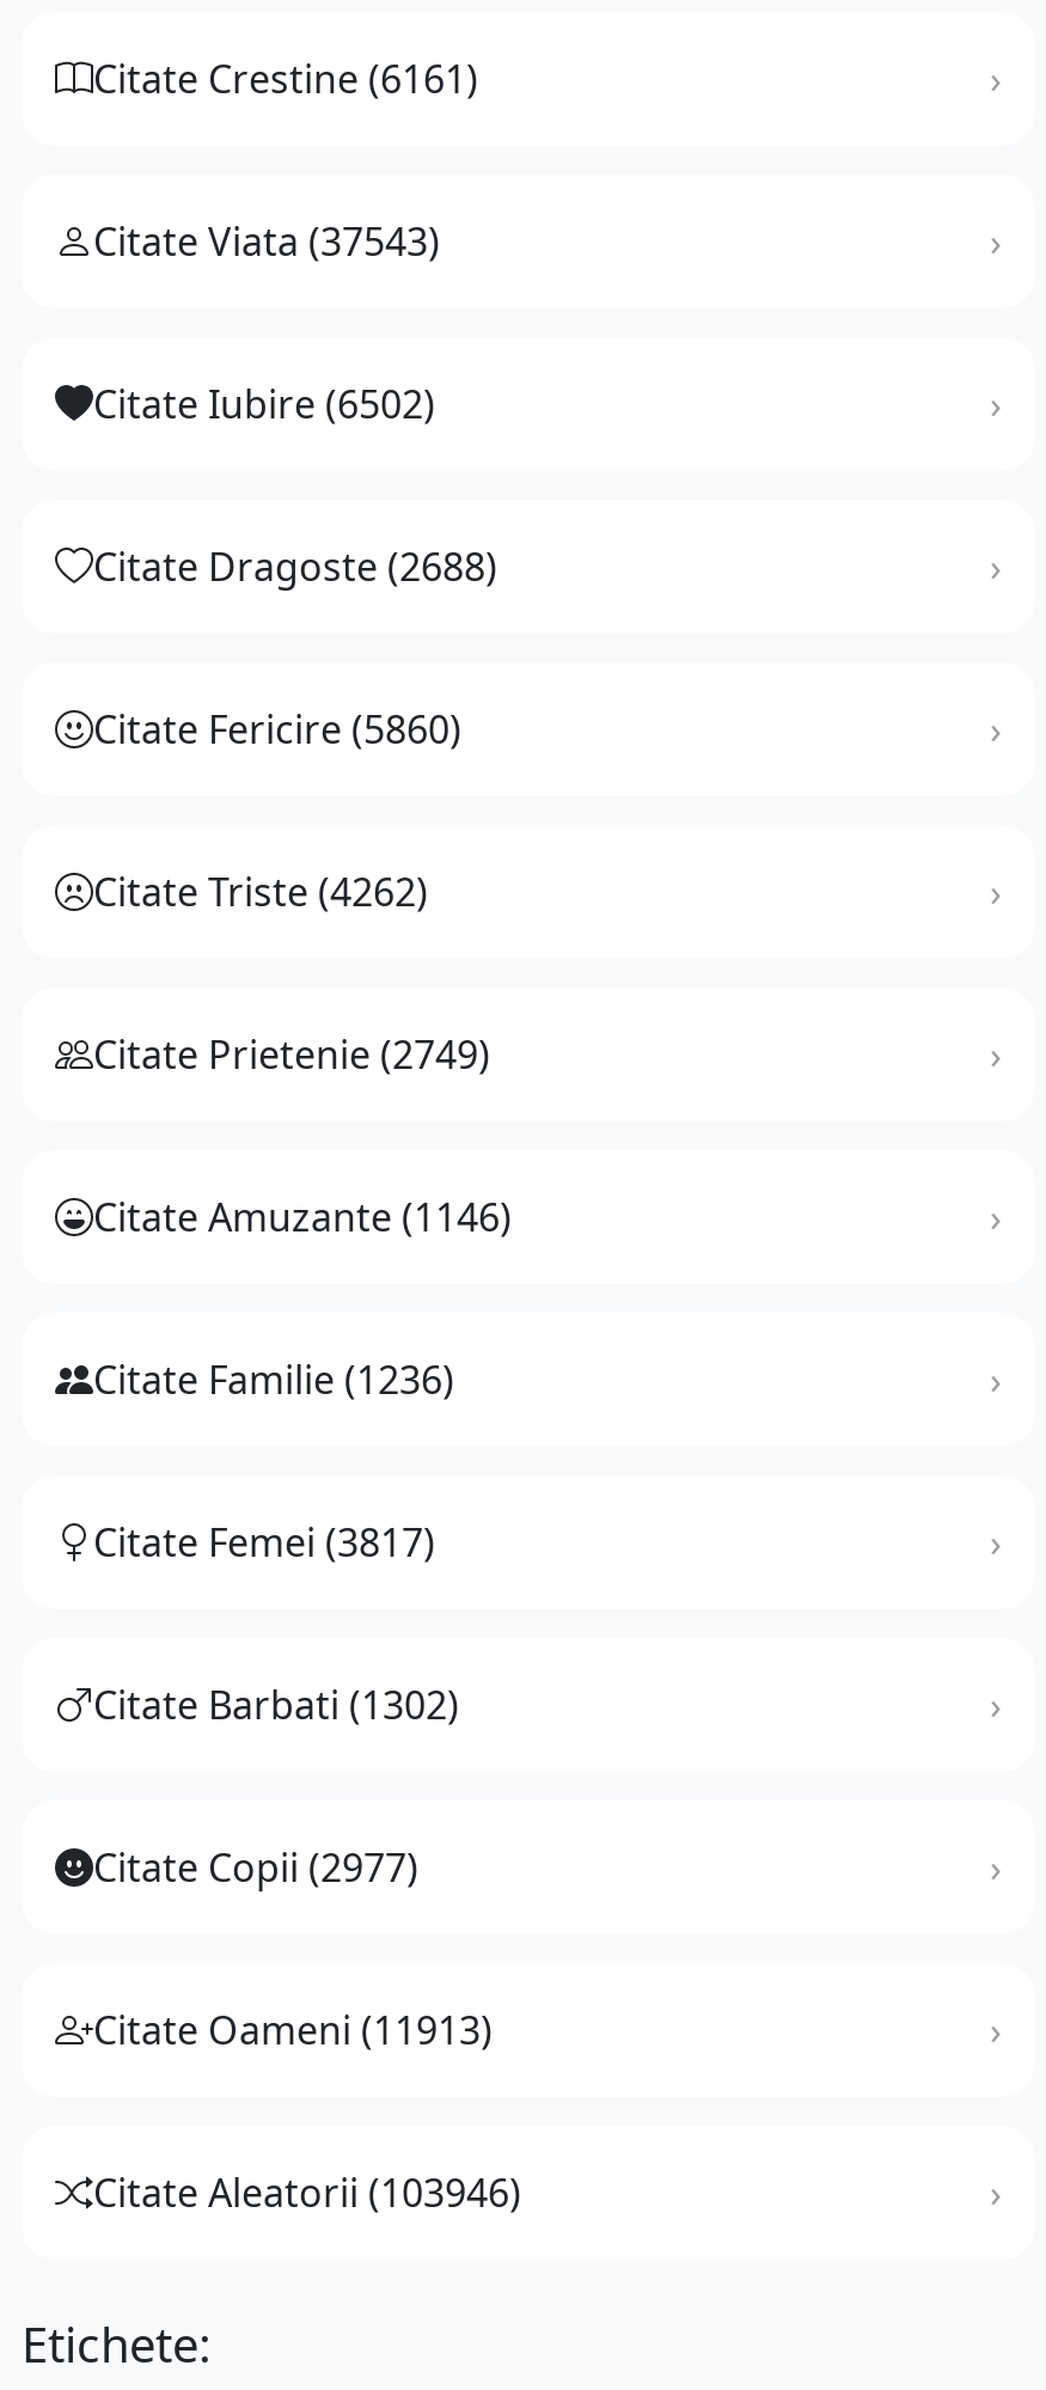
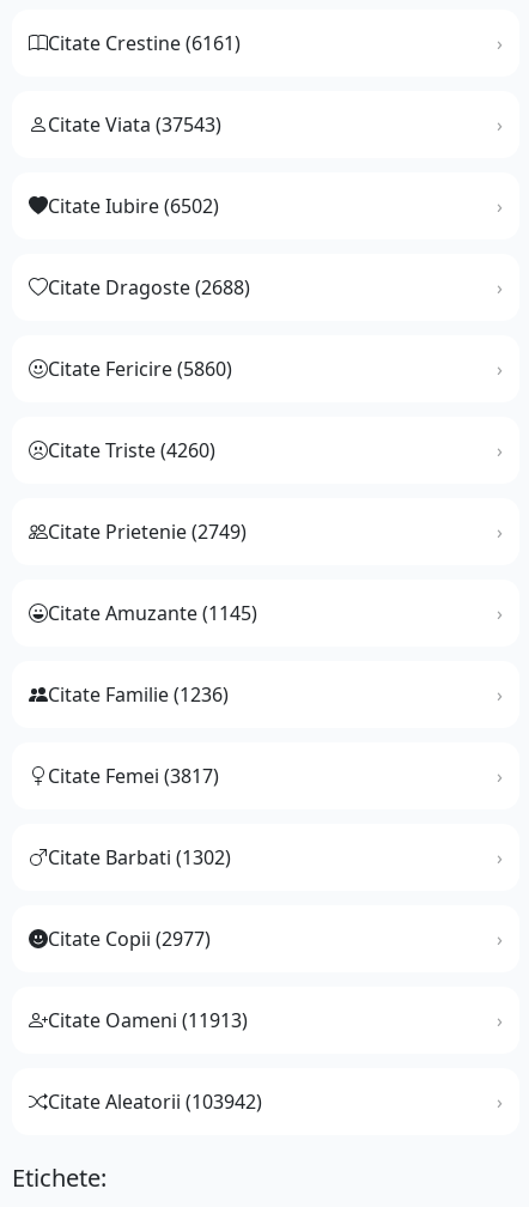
[93,864,428,917] Citate Triste (4262) -> [48,436,215,463] Citate Triste (4260)
[93,1190,512,1242] Citate Amuzante (1146) -> [48,599,257,626] Citate Amuzante (1145)
[93,2165,521,2218] Citate Aleatorii (103946) -> [48,1088,262,1114] Citate Aleatorii (103942)

